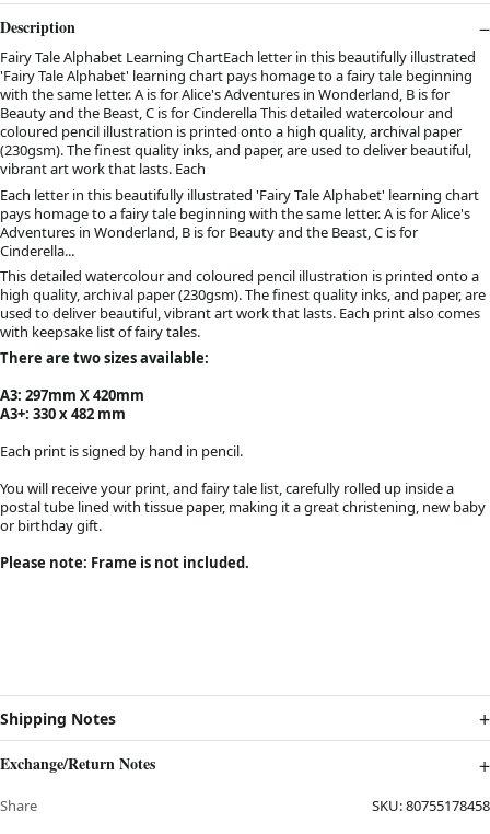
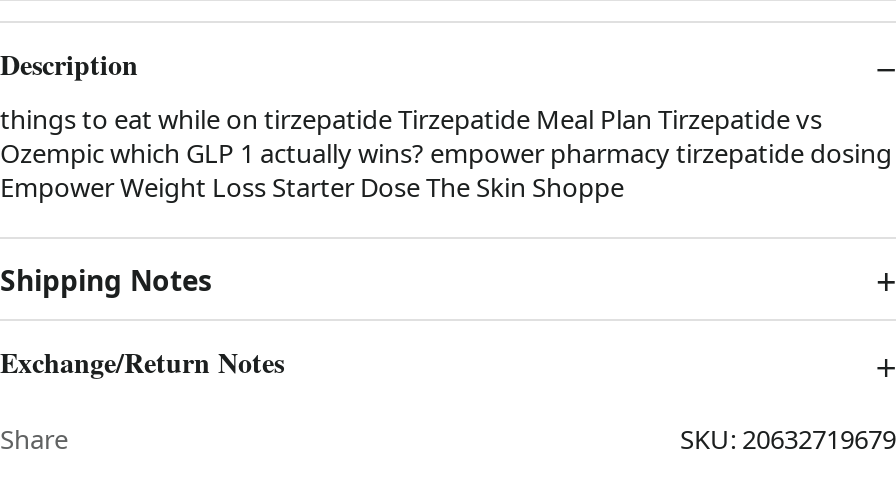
[0,47,486,572] Fairy Tale Alphabet Learning ChartEach letter in this beautifully illustrated | 'Fairy Tale Alphabet' learning chart pays homage to a fairy tale beginning | with the same letter. A is for Alice's Adventures in Wonderland, B is for | Beauty and the Beast, C is for Cinderella This detailed watercolour and | coloured pencil illustration is printed onto a high quality, archival paper | (230gsm). The finest quality inks, and paper, are used to deliver beautiful, | vibrant art work that lasts. Each | Each letter in this beautifully illustrated 'Fairy Tale Alphabet' learning chart | pays homage to a fairy tale beginning with the same letter. A is for Alice's | Adventures in Wonderland, B is for Beauty and the Beast, C is for | Cinderella... | This detailed watercolour and coloured pencil illustration is printed onto a | high quality, archival paper (230gsm). The finest quality inks, and paper, are | used to deliver beautiful, vibrant art work that lasts. Each print also comes | with keepsake list of fairy tales. | There are two sizes available: | A3: 297mm X 420mm | A3+: 330 x 482 mm | Each print is signed by hand in pencil. | You will receive your print, and fairy tale list, carefully rolled up inside a | postal tube lined with tissue paper, making it a great christening, new baby | or birthday gift. | Please note: Frame is not included. -> [0,101,892,205] things to eat while on tirzepatide Tirzepatide Meal Plan Tirzepatide vs | Ozempic which GLP 1 actually wins? empower pharmacy tirzepatide dosing | Empower Weight Loss Starter Dose The Skin Shoppe
[372,795,490,815] SKU: 80755178458 -> [680,422,896,458] SKU: 20632719679

